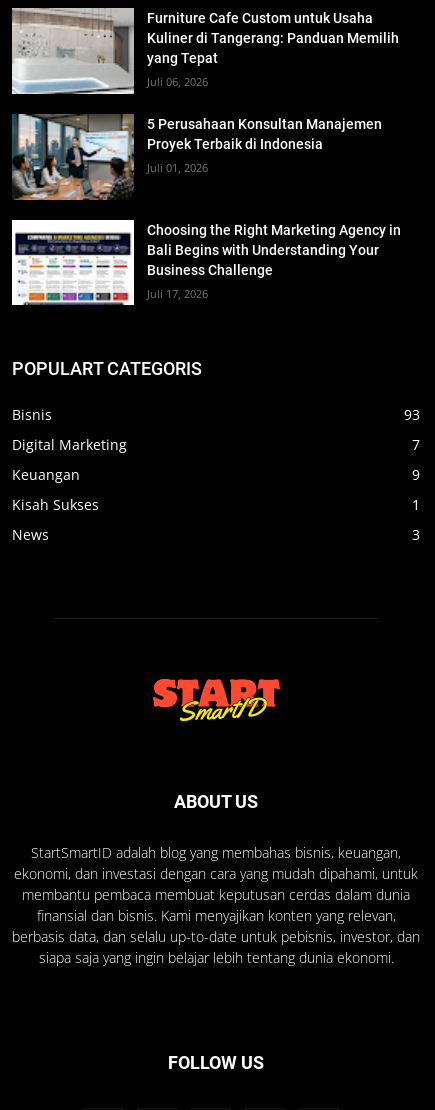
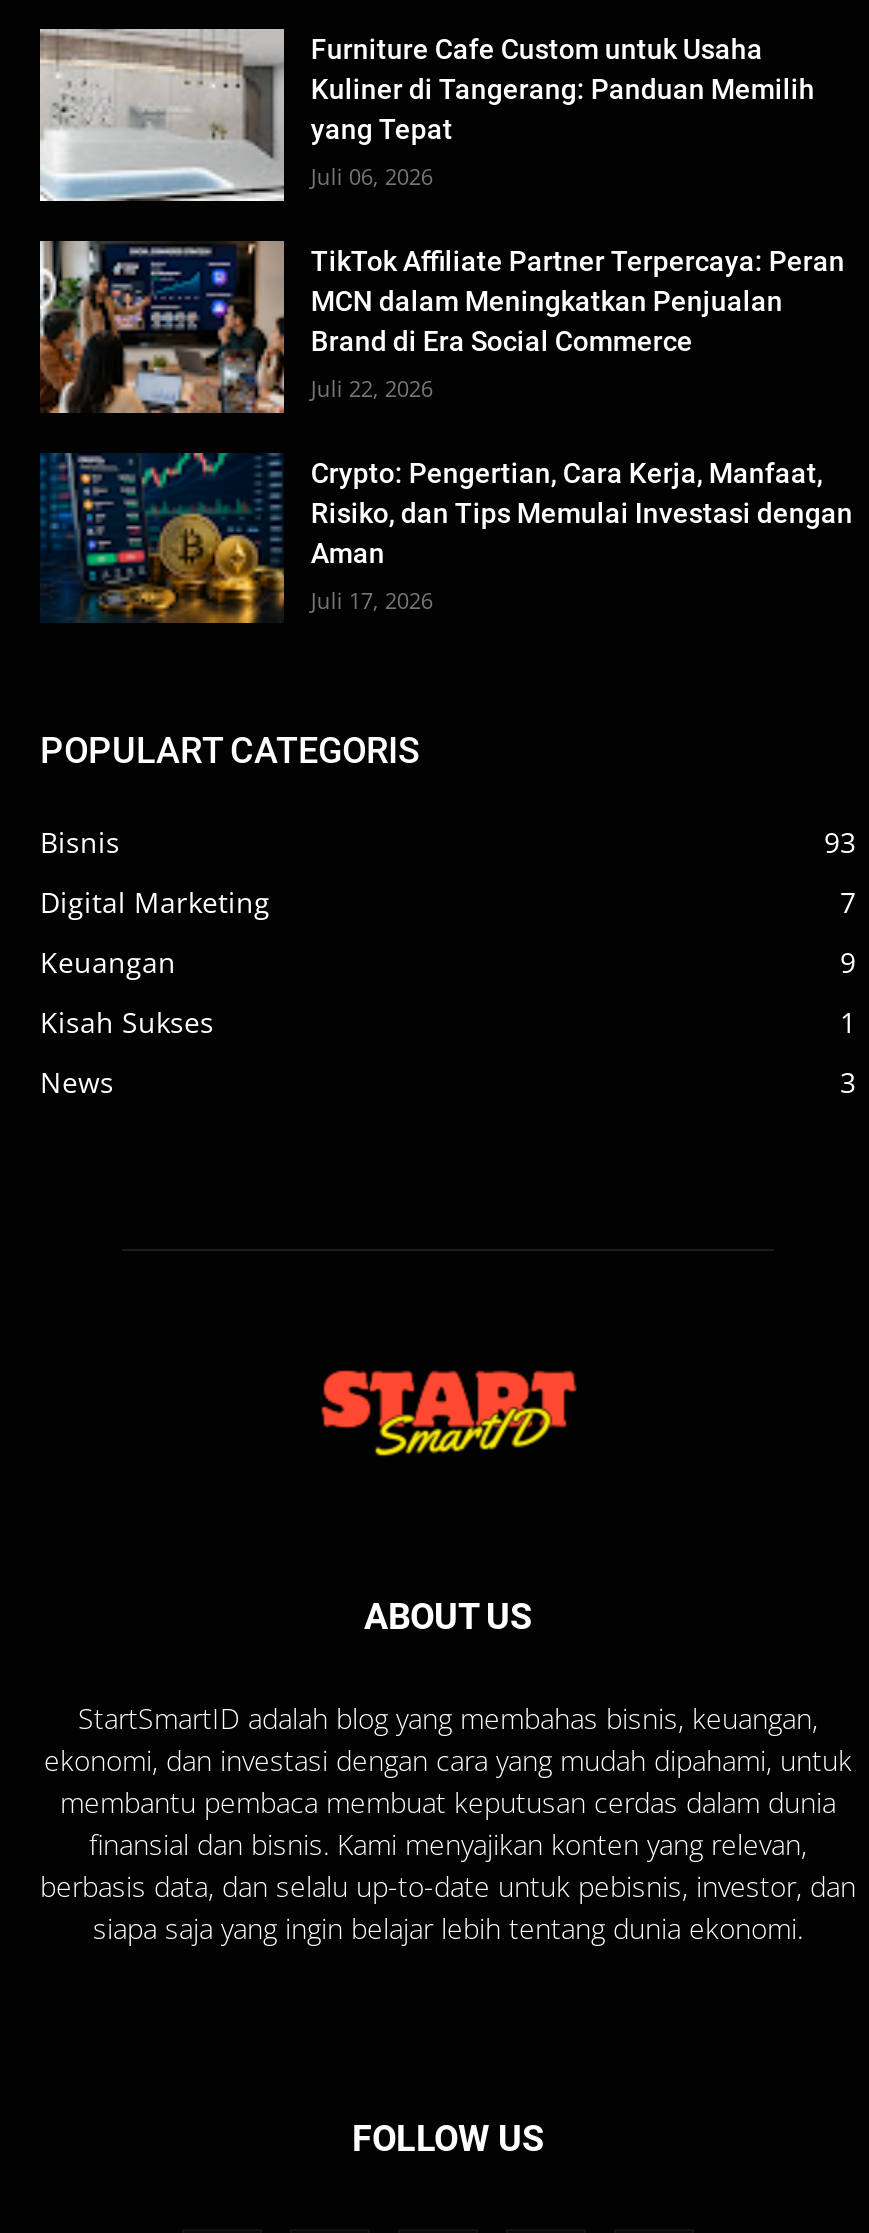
[12,114,382,201] [image] | 5 Perusahaan Konsultan Manajemen | Proyek Terbaik di Indonesia -> [38,239,845,415] [image] | TikTok Affiliate Partner Terpercaya: Peran | MCN dalam Meningkatkan Penjualan | Brand di Era Social Commerce
[147,160,208,175] Juli 01, 2026 -> [311,373,433,403] Juli 22, 2026
[11,219,401,306] [image] | Choosing the Right Marketing Agency in | Bali Begins with Understanding Your | Business Challenge -> [40,451,853,625] [image] | Crypto: Pengertian, Cara Kerja, Manfaat, | Risiko, dan Tips Memulai Investasi dengan | Aman

